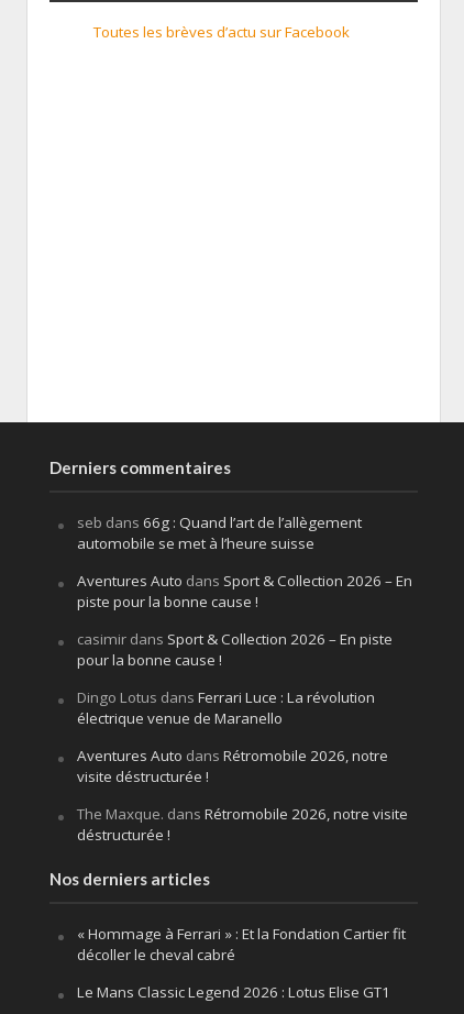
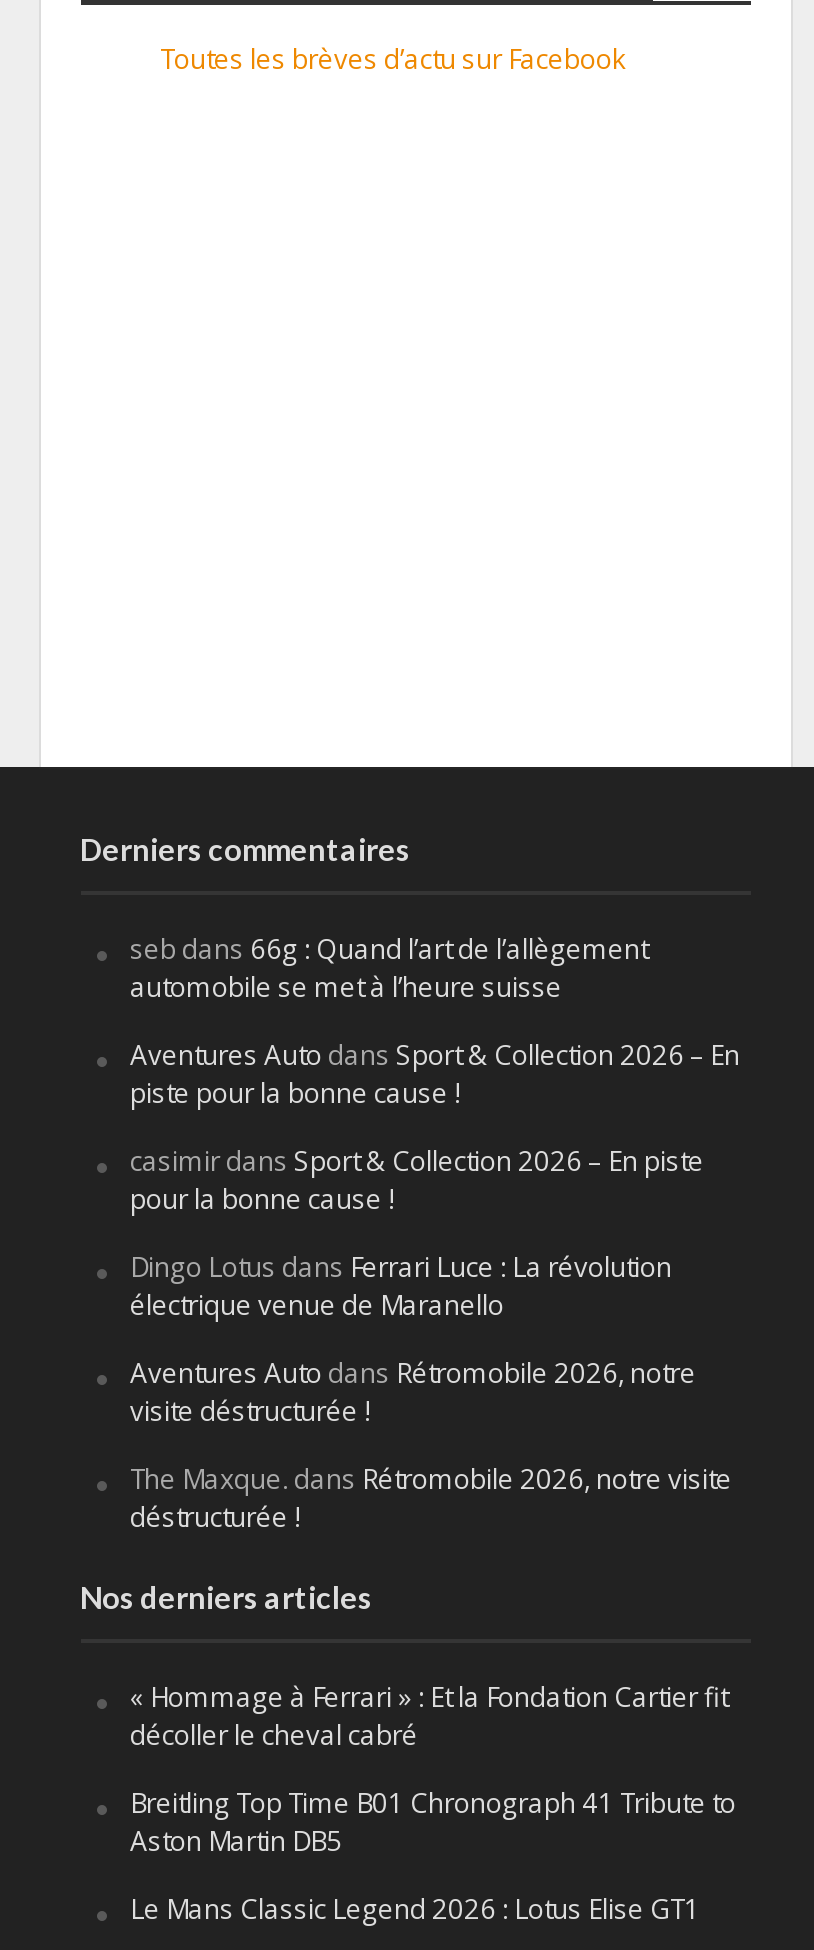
none -> [130,1785,736,1859] Breitling Top Time B01 Chronograph 41 Tribute to | Aston Martin DB5

